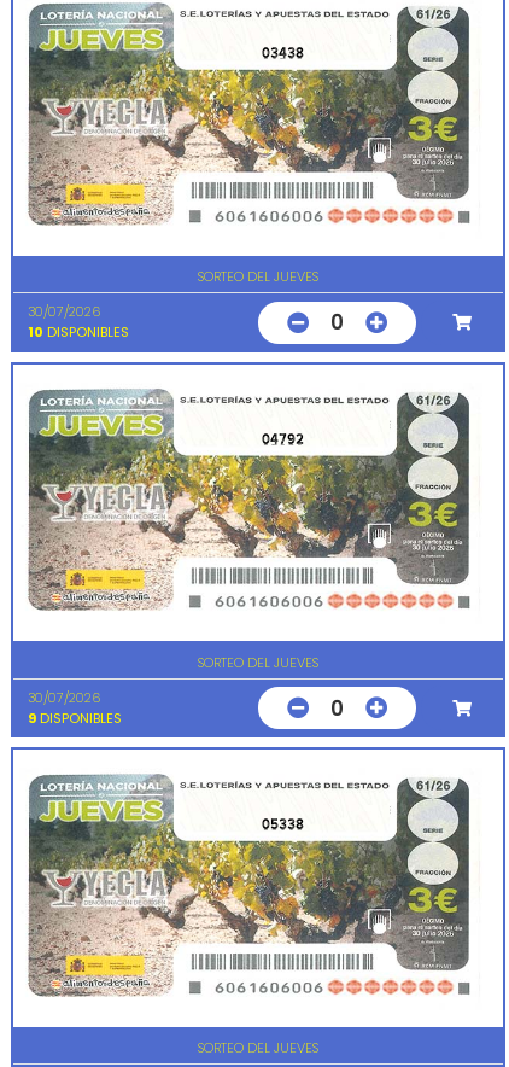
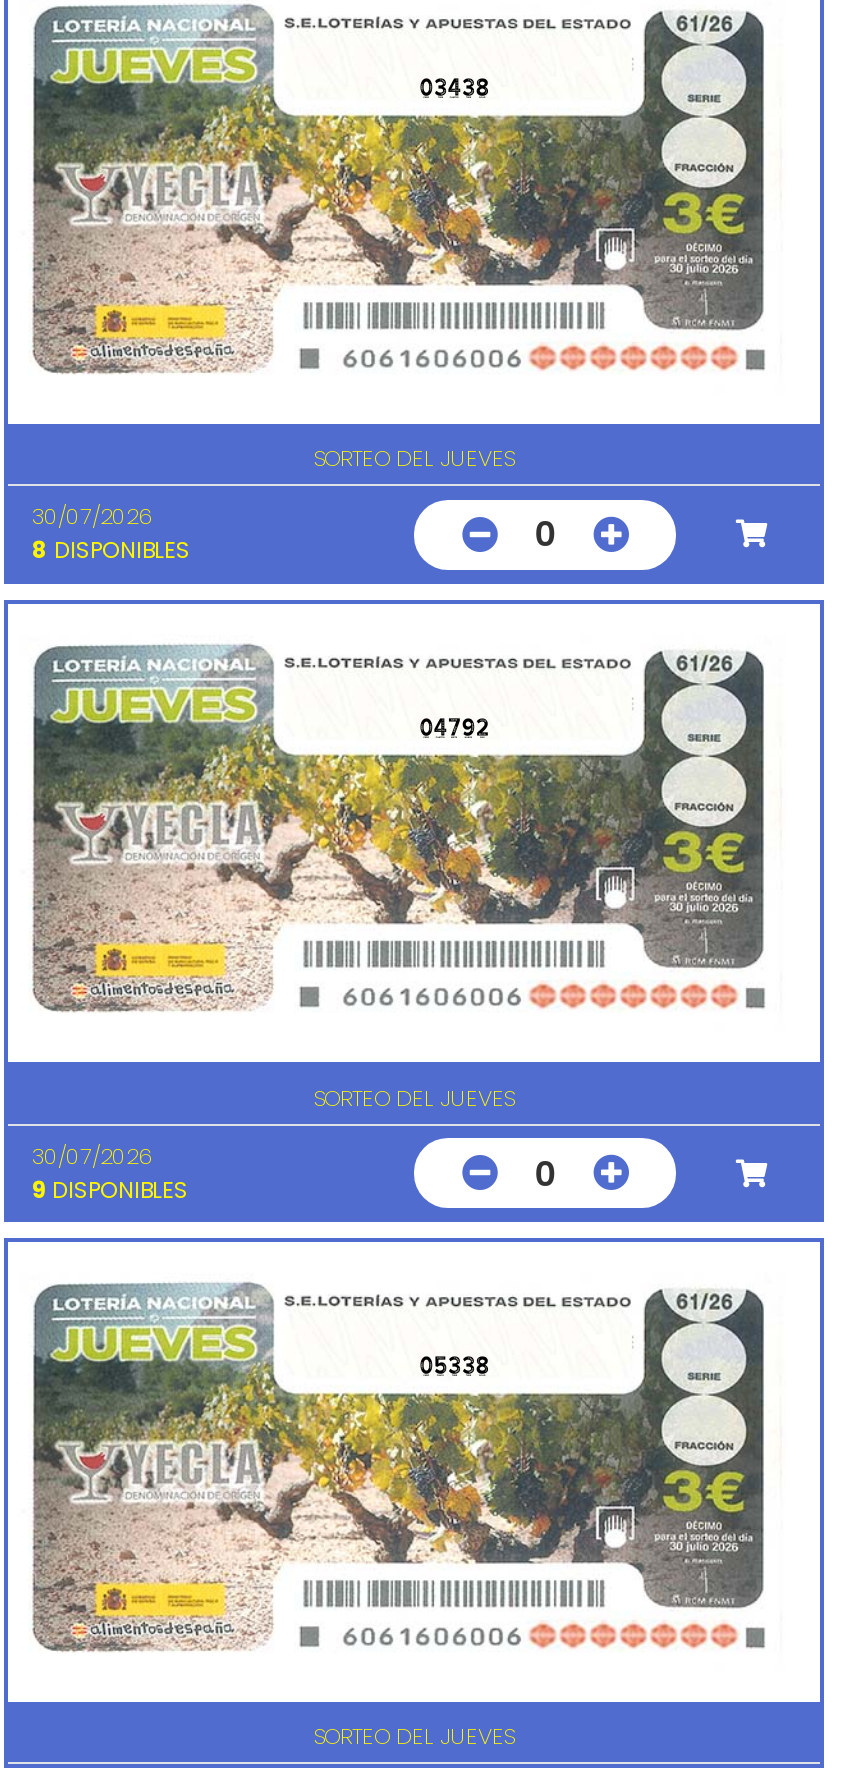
[28,323,129,342] 10 DISPONIBLES -> [32,535,190,567] 8 DISPONIBLES

